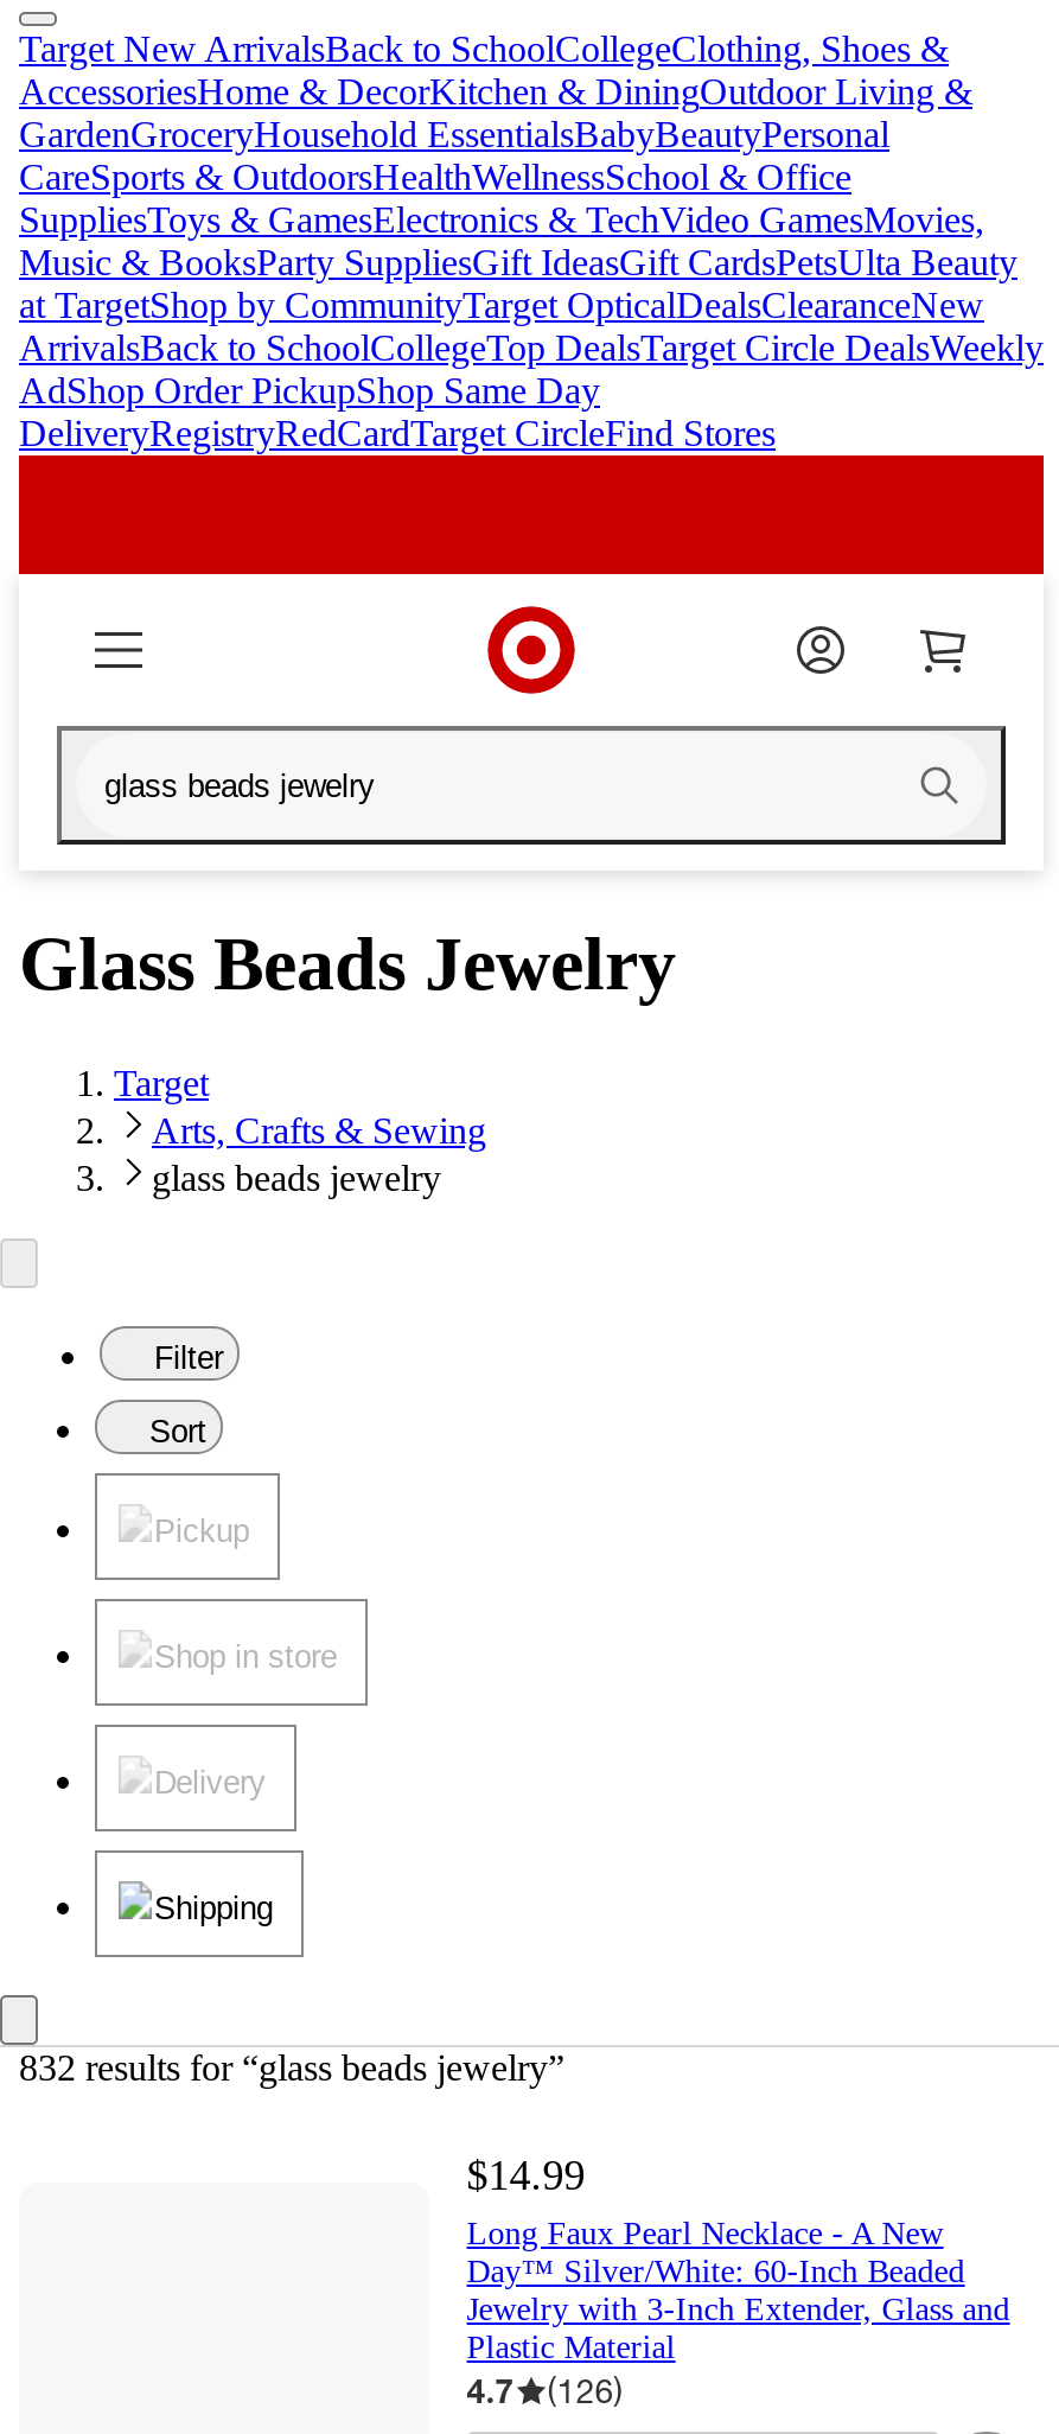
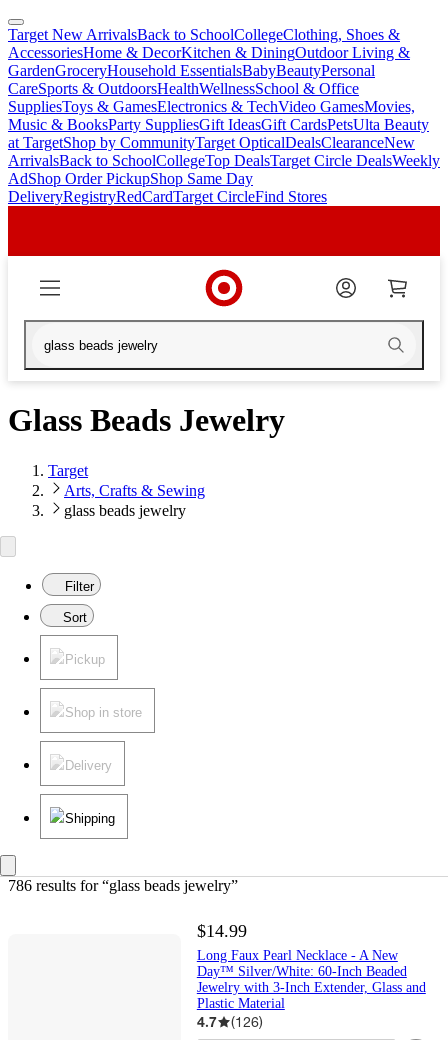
[19,2048,564,2089] 832 results for “glass beads jewelry” -> [8,877,238,894] 786 results for “glass beads jewelry”

